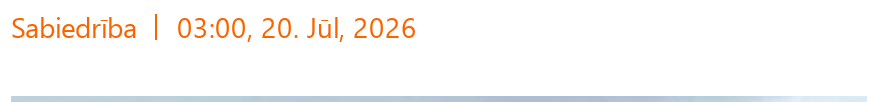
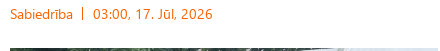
[11,8,417,46] Sabiedrība 03:00, 20. Jūl, 2026 -> [10,4,213,23] Sabiedrība 03:00, 17. Jūl, 2026

